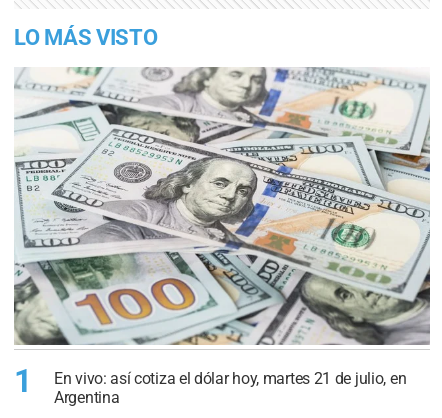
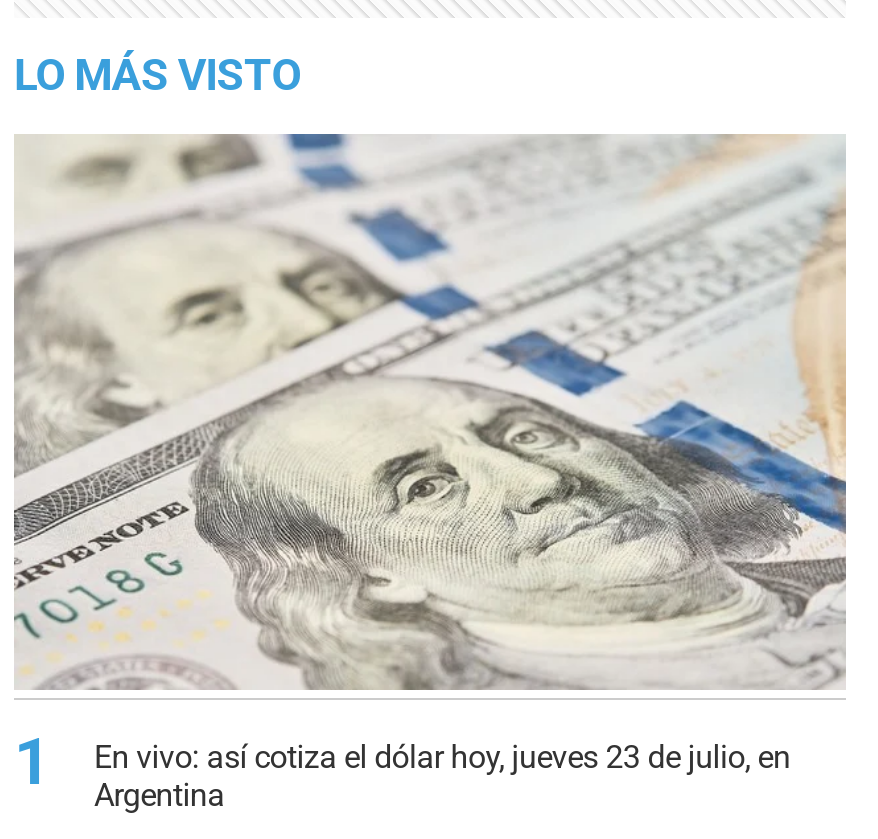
[13,66,431,388] [image] | En vivo: así cotiza el dólar hoy, martes 21 de julio, en -> [12,132,848,776] [image] | En vivo: así cotiza el dólar hoy, jueves 23 de julio, en

